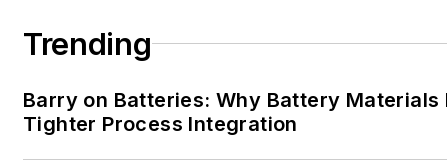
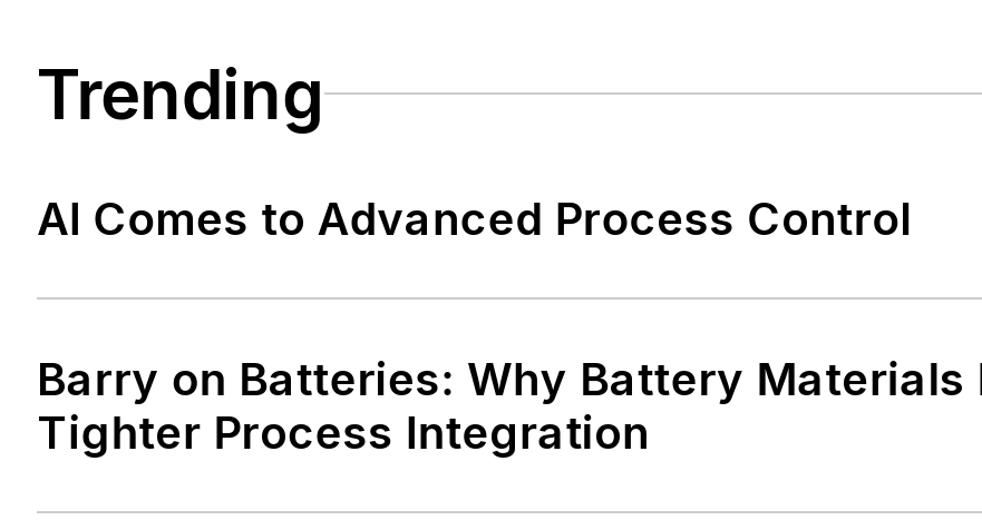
none -> [37,192,912,246] AI Comes to Advanced Process Control

